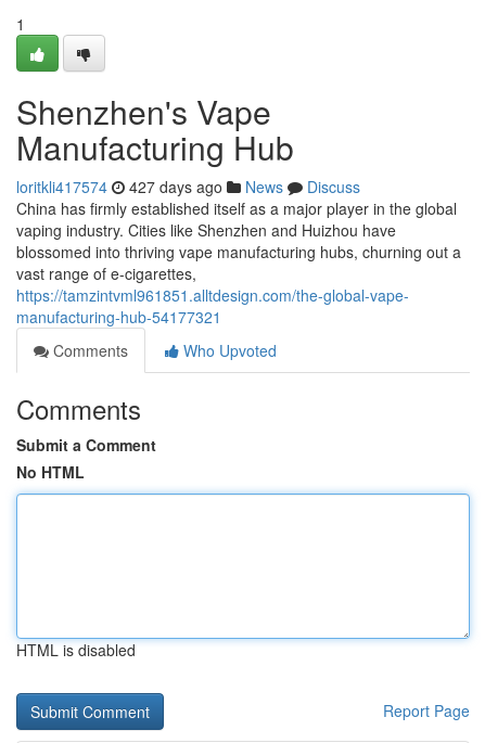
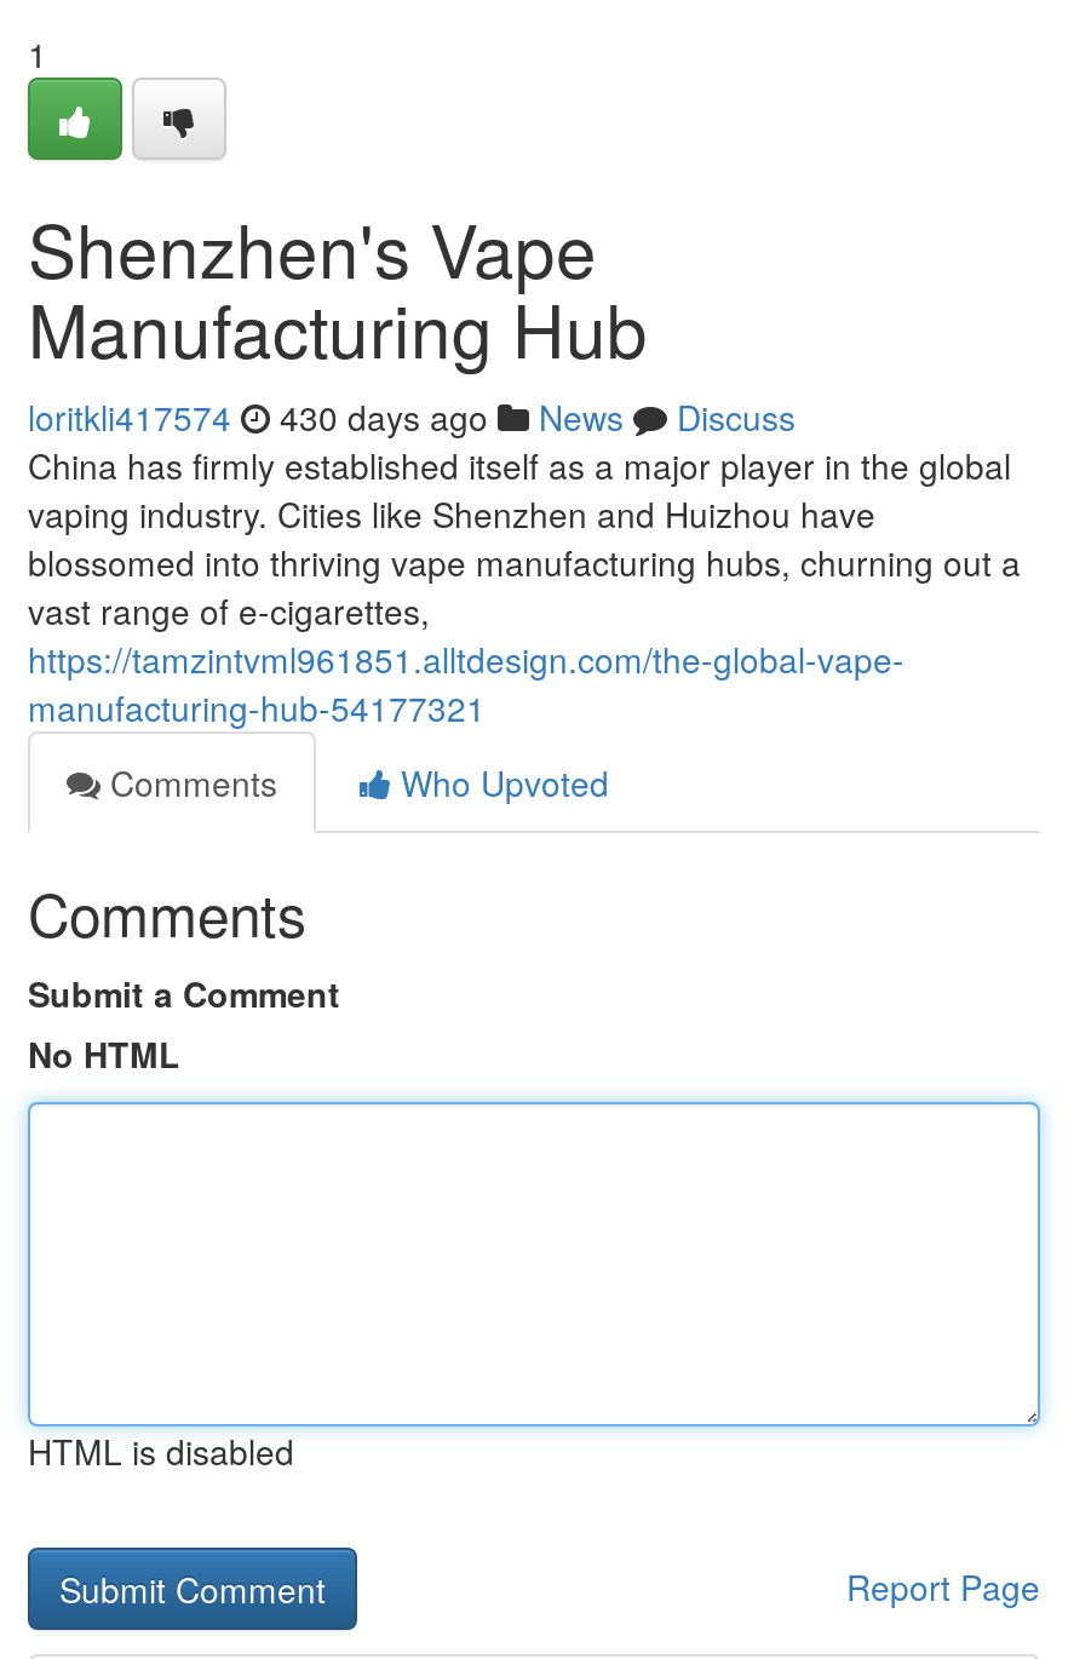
[16,176,360,197] loritkli417574 427 days ago News Discuss -> [28,392,796,441] loritkli417574 430 days ago News Discuss

